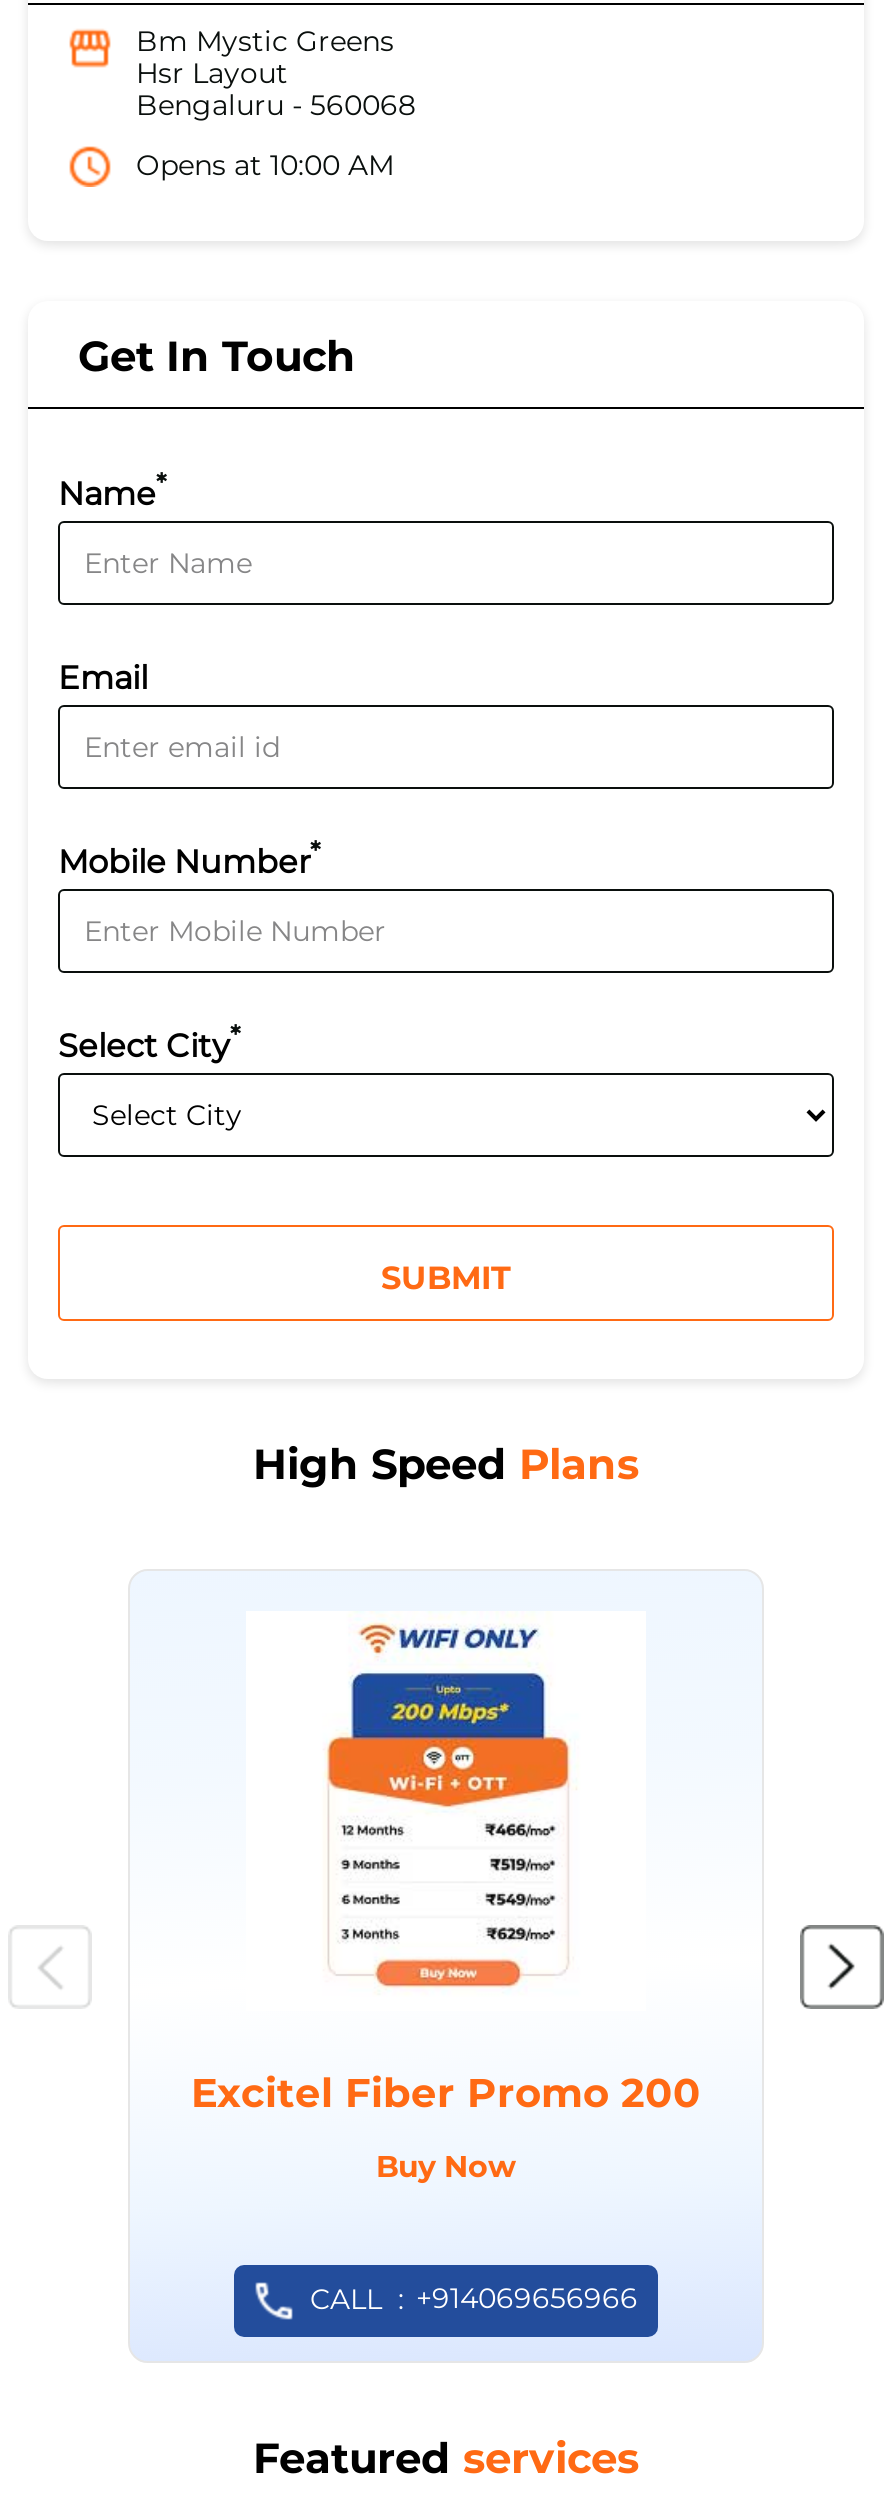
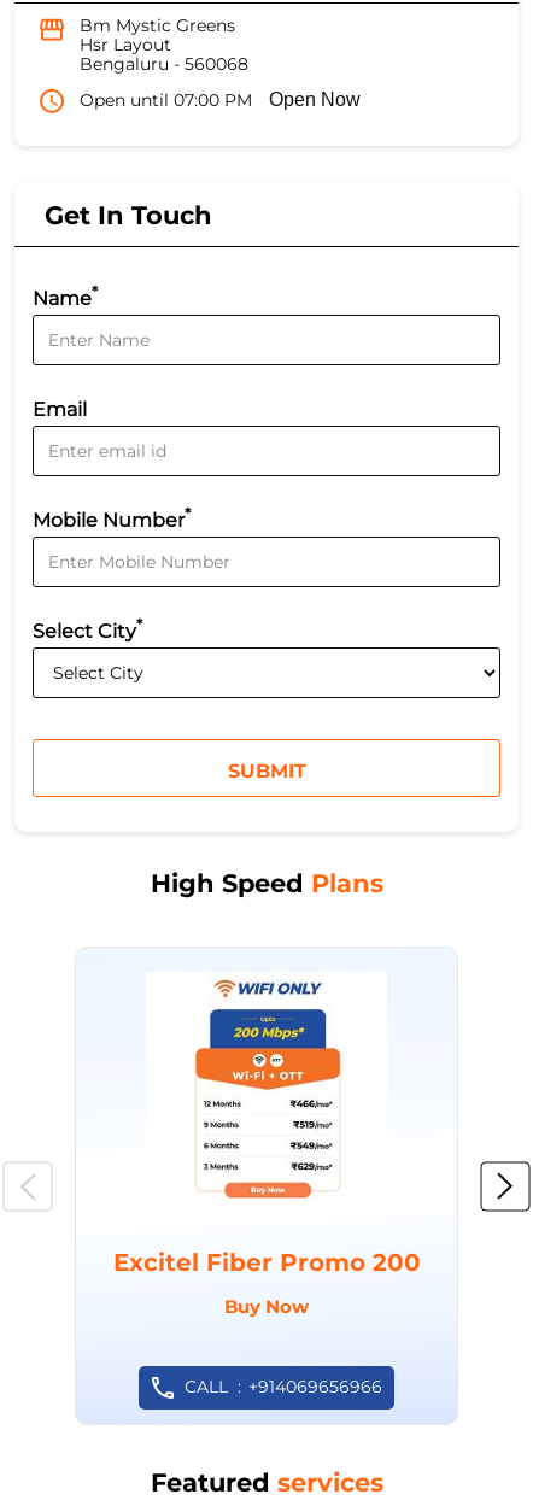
[136,148,394,184] Opens at 10:00 AM -> [80,90,361,111] Open until 07:00 PM | Open Now

